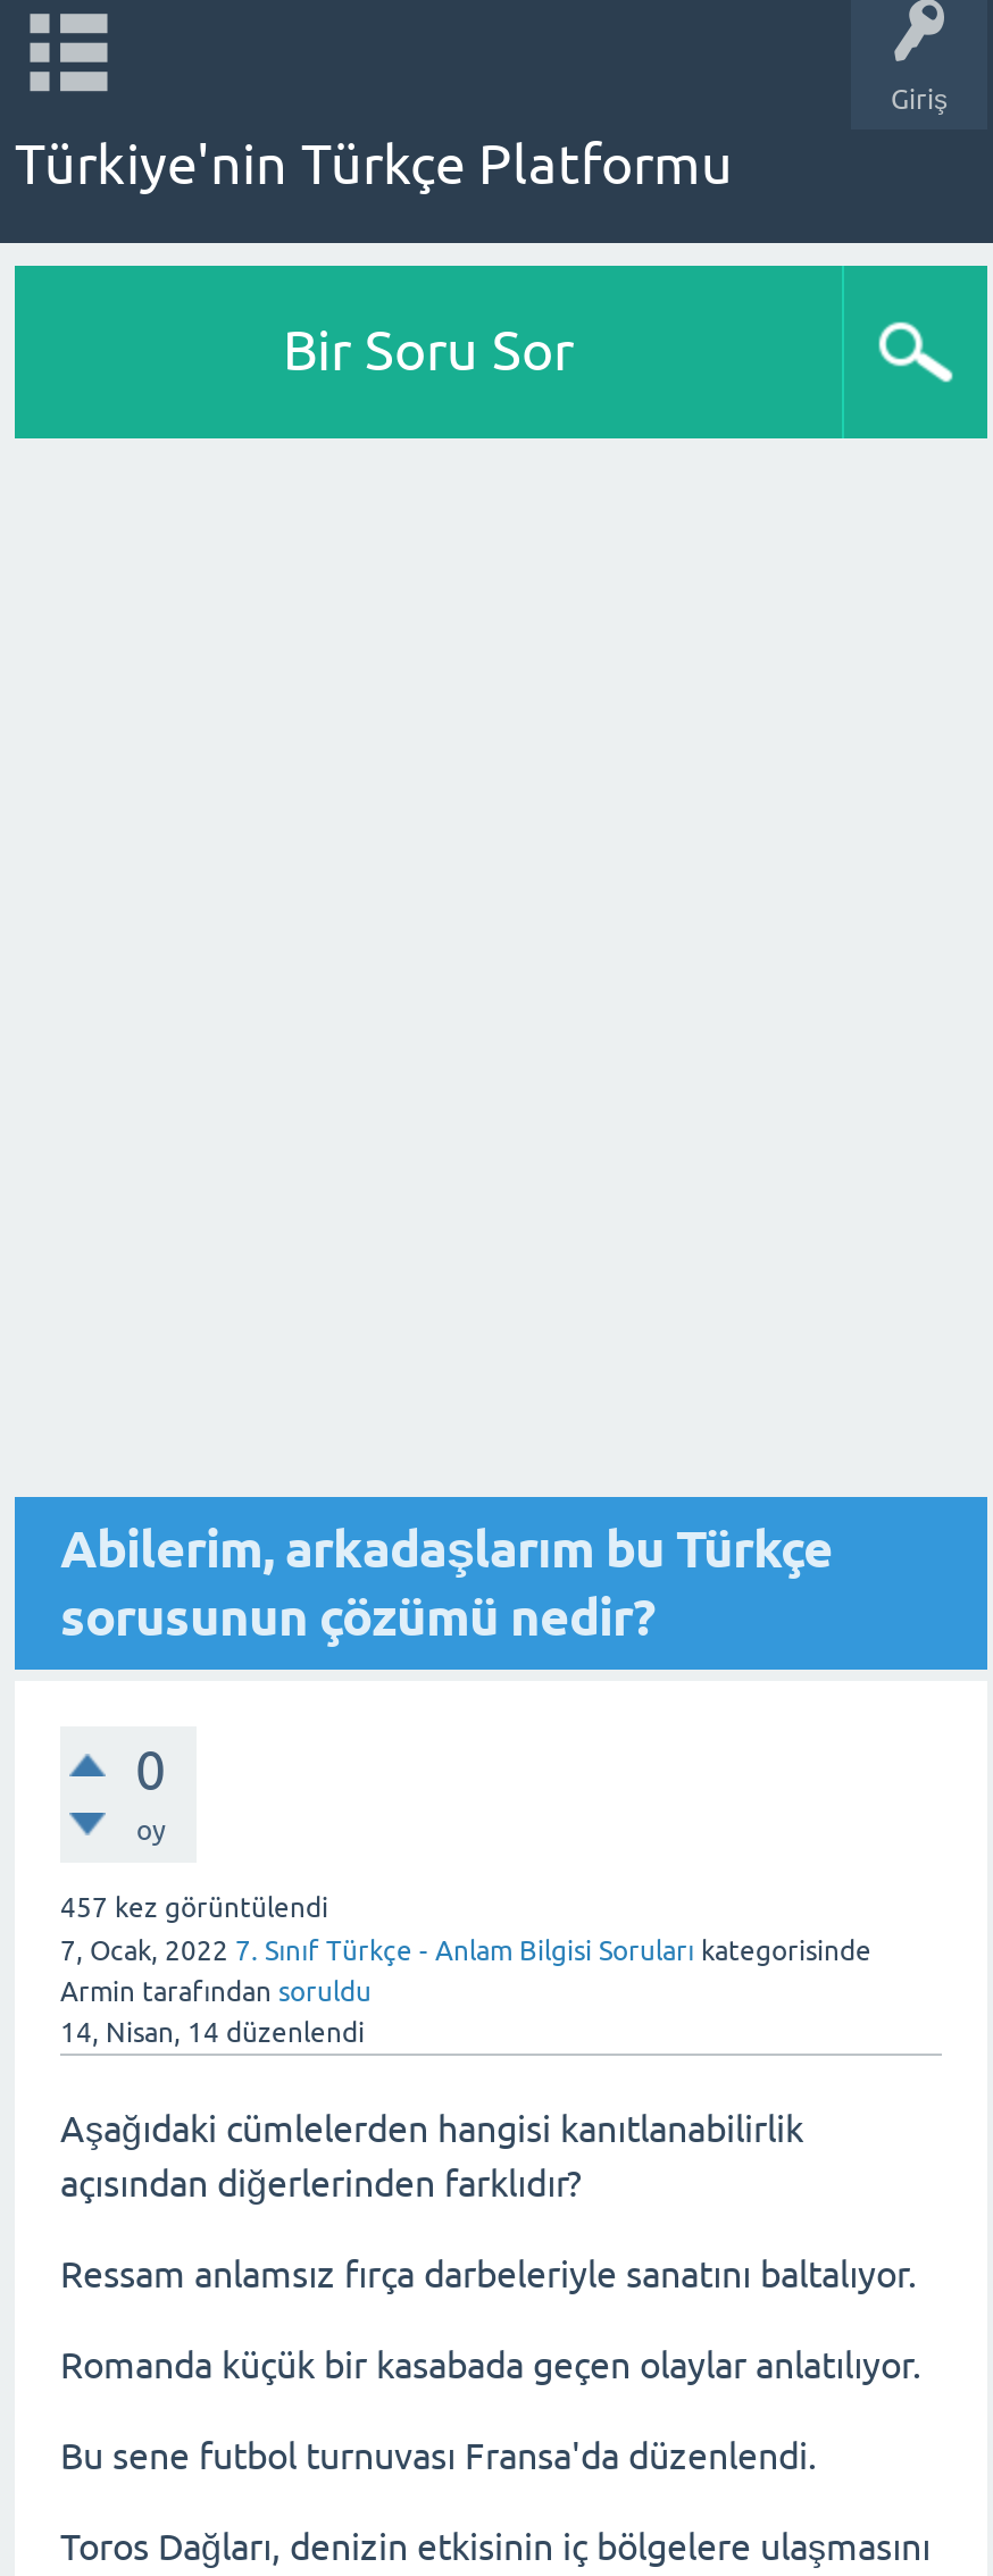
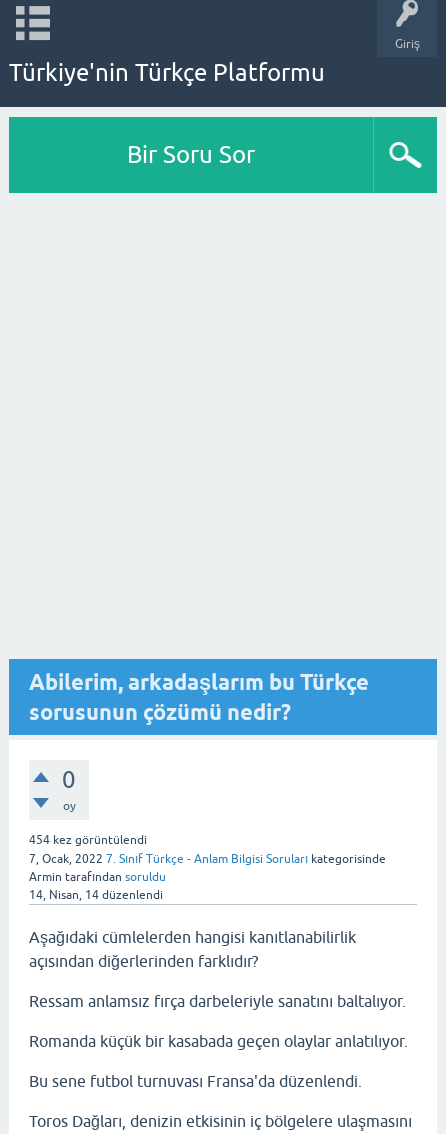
[60,1892,328,1924] 457 kez görüntülendi -> [29,833,147,847] 454 kez görüntülendi

